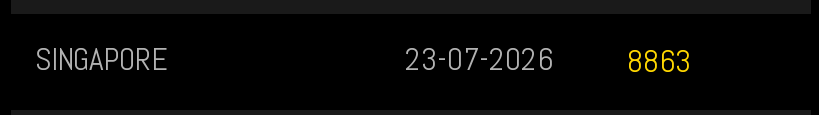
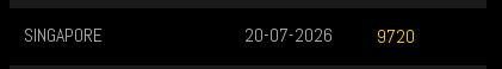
[405,41,553,81] 23-07-2026 -> [244,24,333,48] 20-07-2026
[627,42,691,82] 8863 -> [377,25,415,49] 9720

